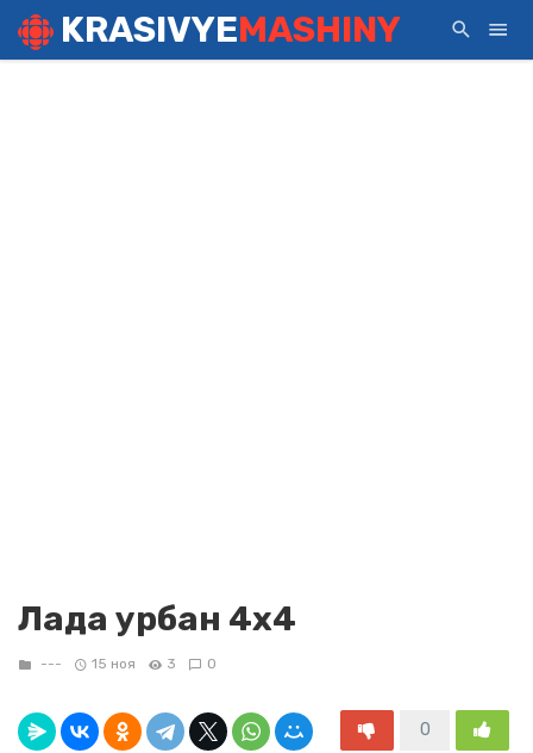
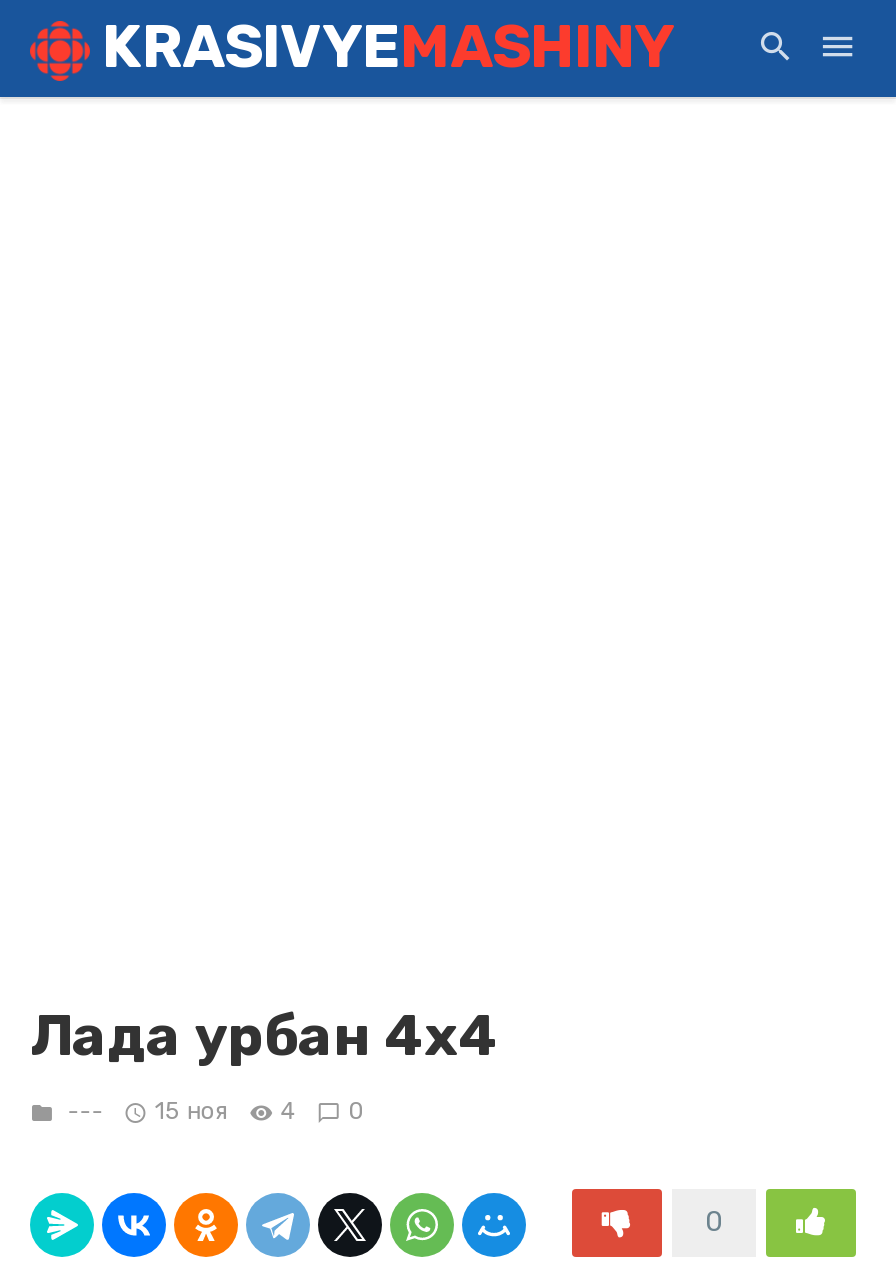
[167,656,176,672] 3 -> [280,1098,296,1126] 4

